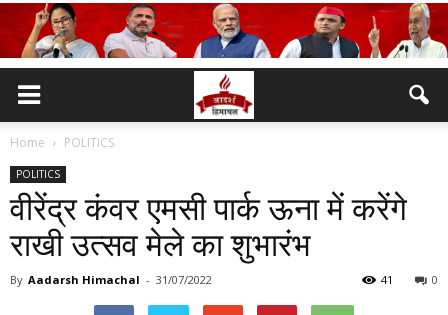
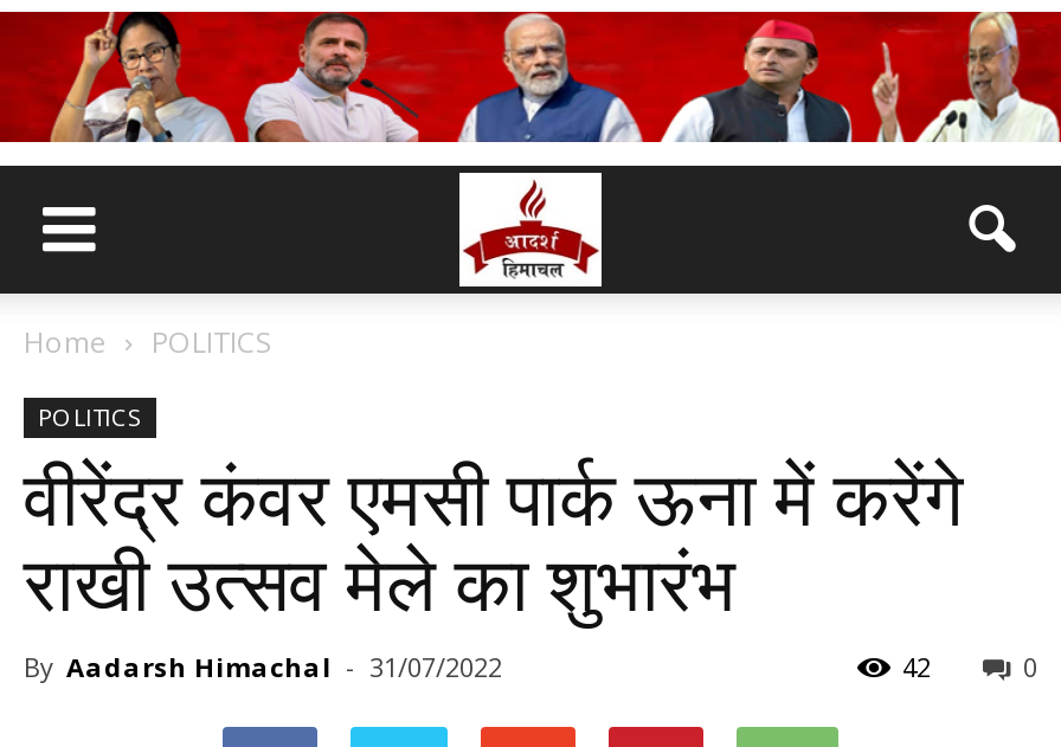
[381,272,393,287] 41 -> [902,649,931,684] 42

